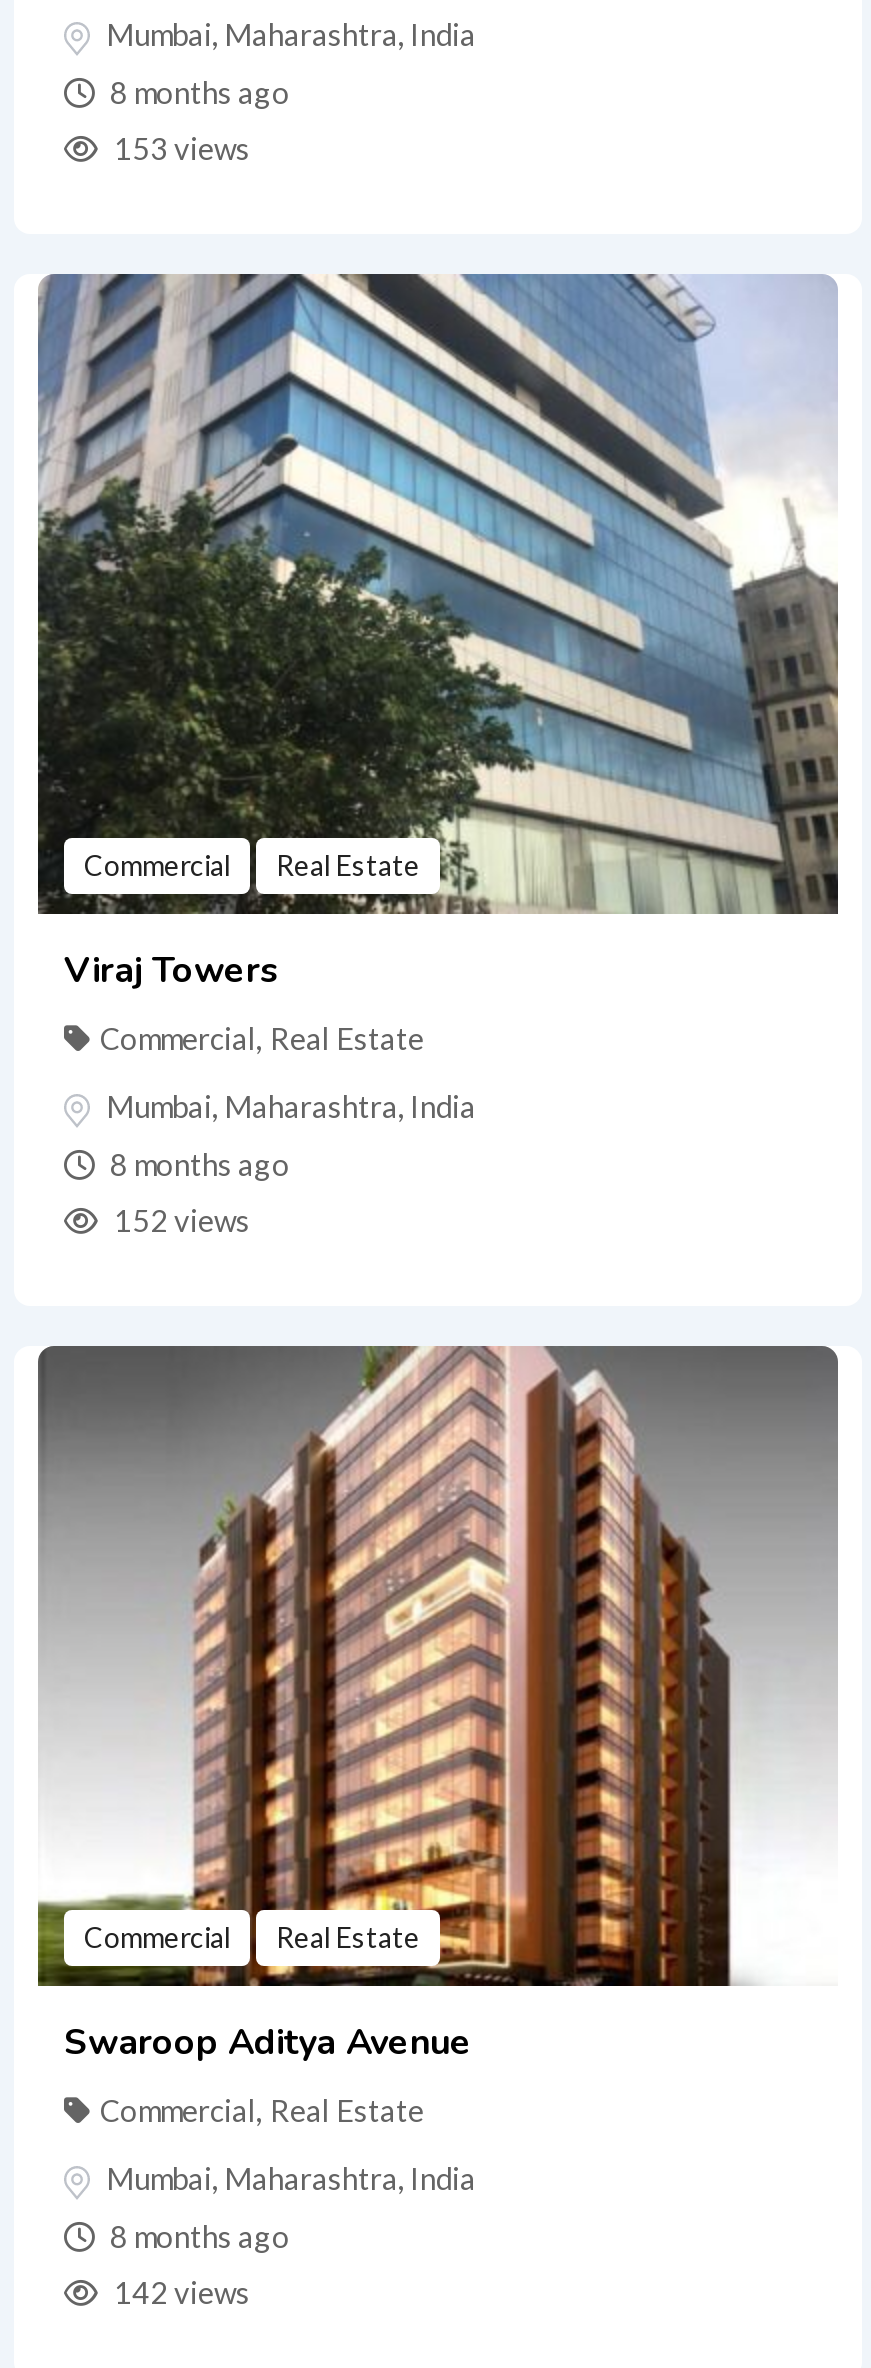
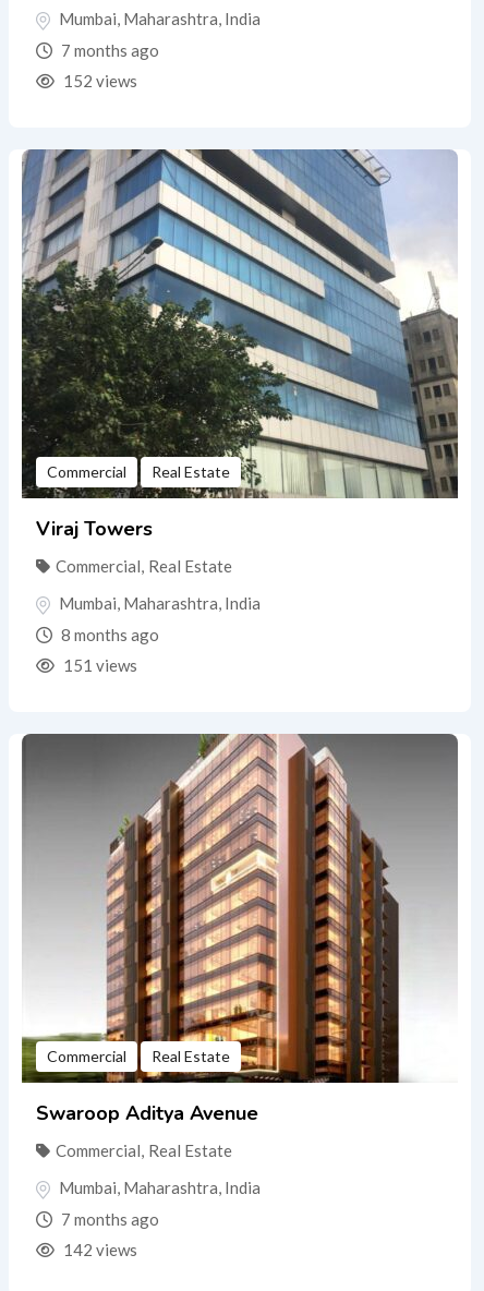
[104,74,290,110] 8 months ago -> [58,40,159,60] 7 months ago
[108,130,250,166] 153 views -> [60,71,137,91] 152 views
[108,1202,250,1238] 152 views -> [60,655,137,675] 151 views
[104,2217,290,2253] 8 months ago -> [58,1209,159,1228] 7 months ago

